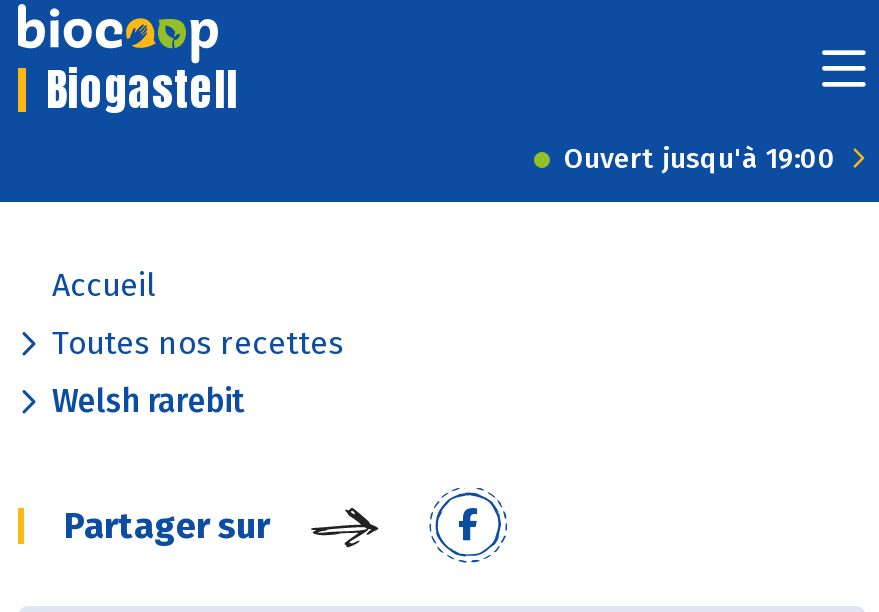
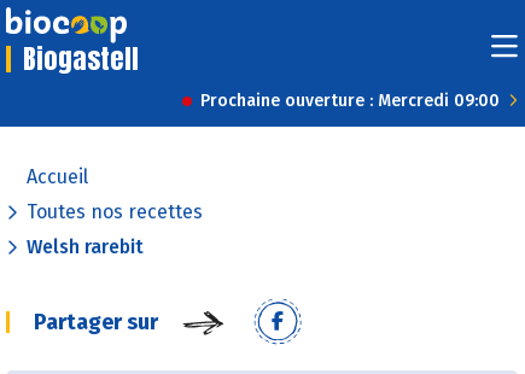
[564,142,836,176] Ouvert jusqu'à 19:00 -> [200,90,500,111] Prochaine ouverture : Mercredi 09:00

